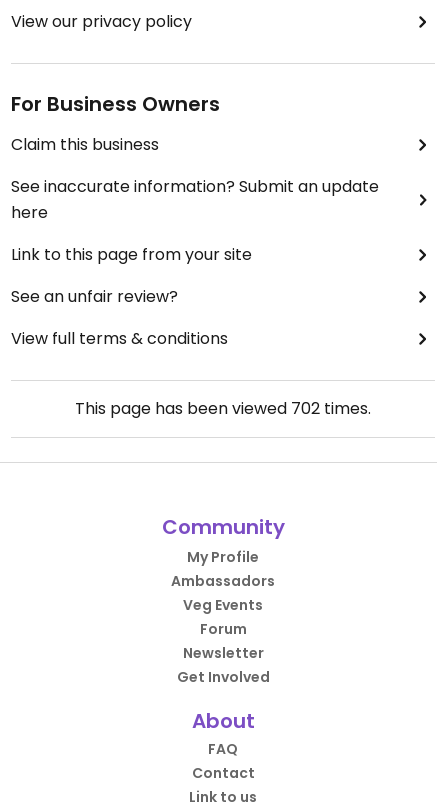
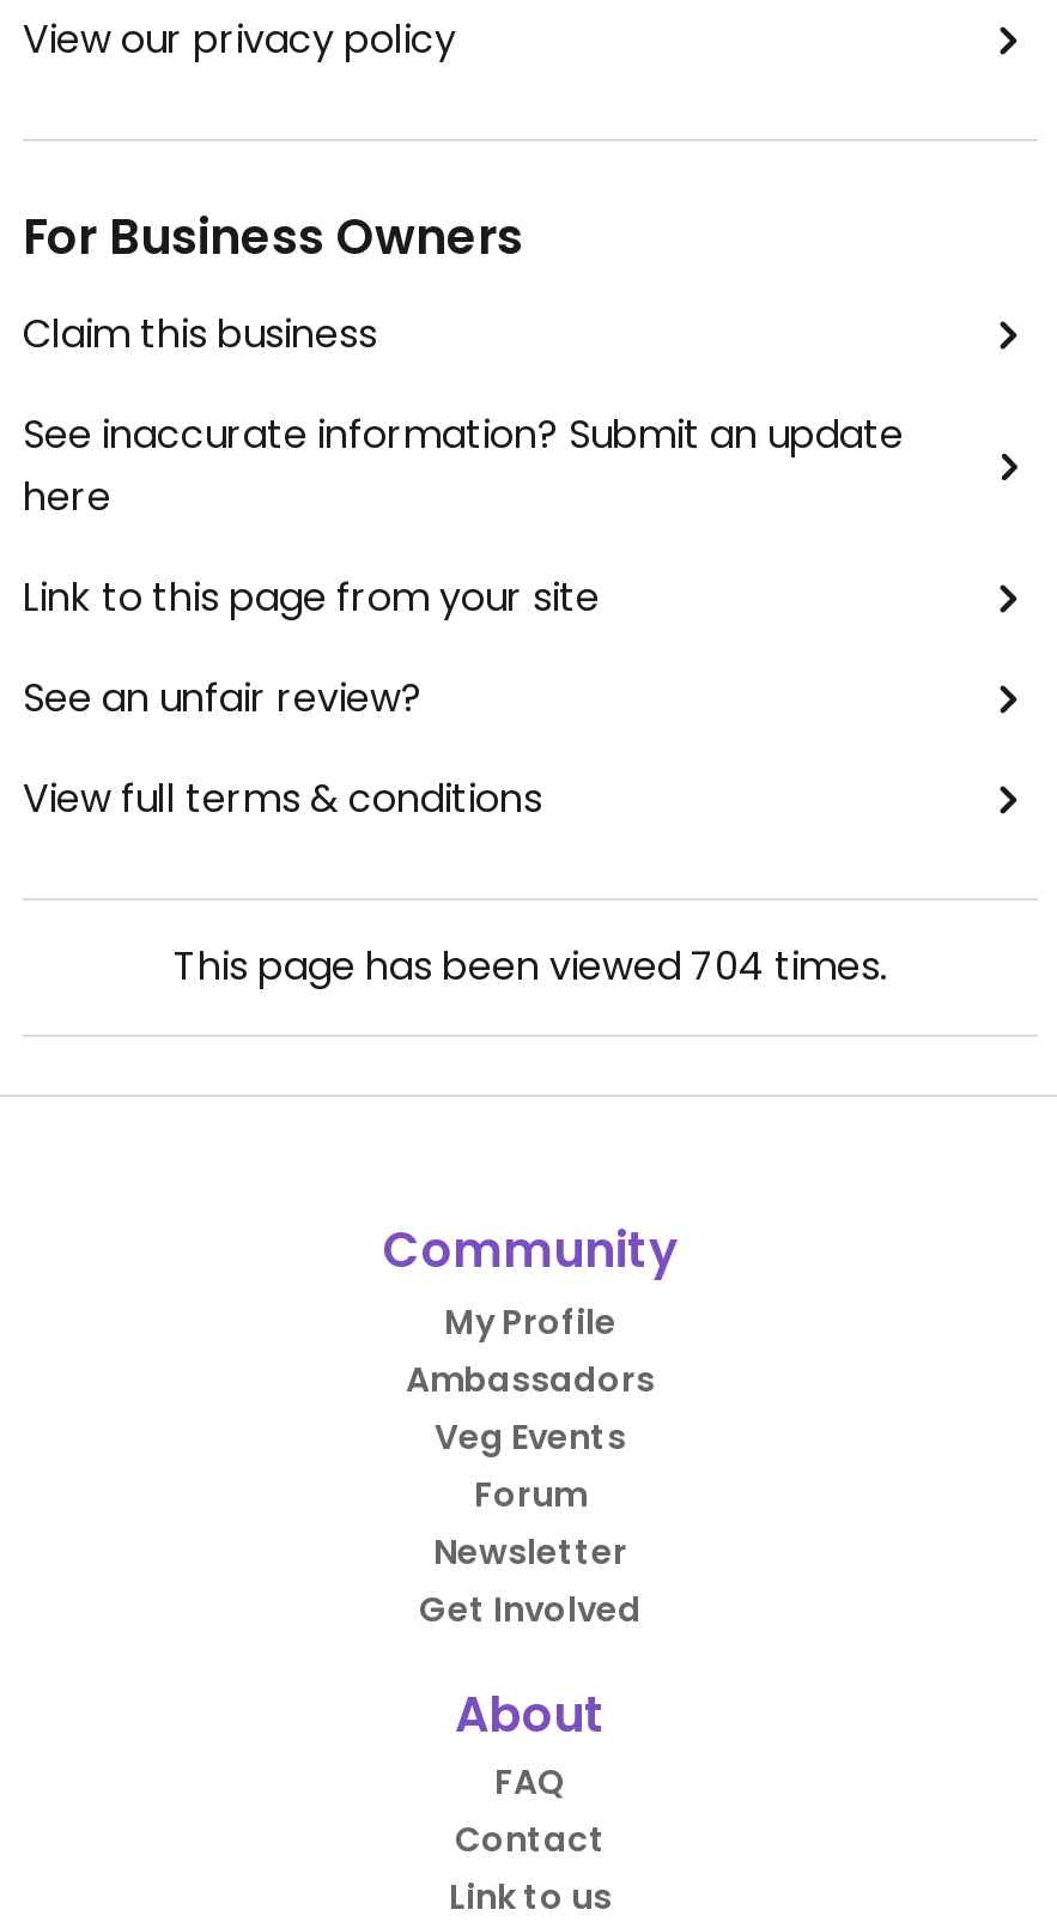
[75,397,371,420] This page has been viewed 702 times. -> [174,939,887,994] This page has been viewed 704 times.

